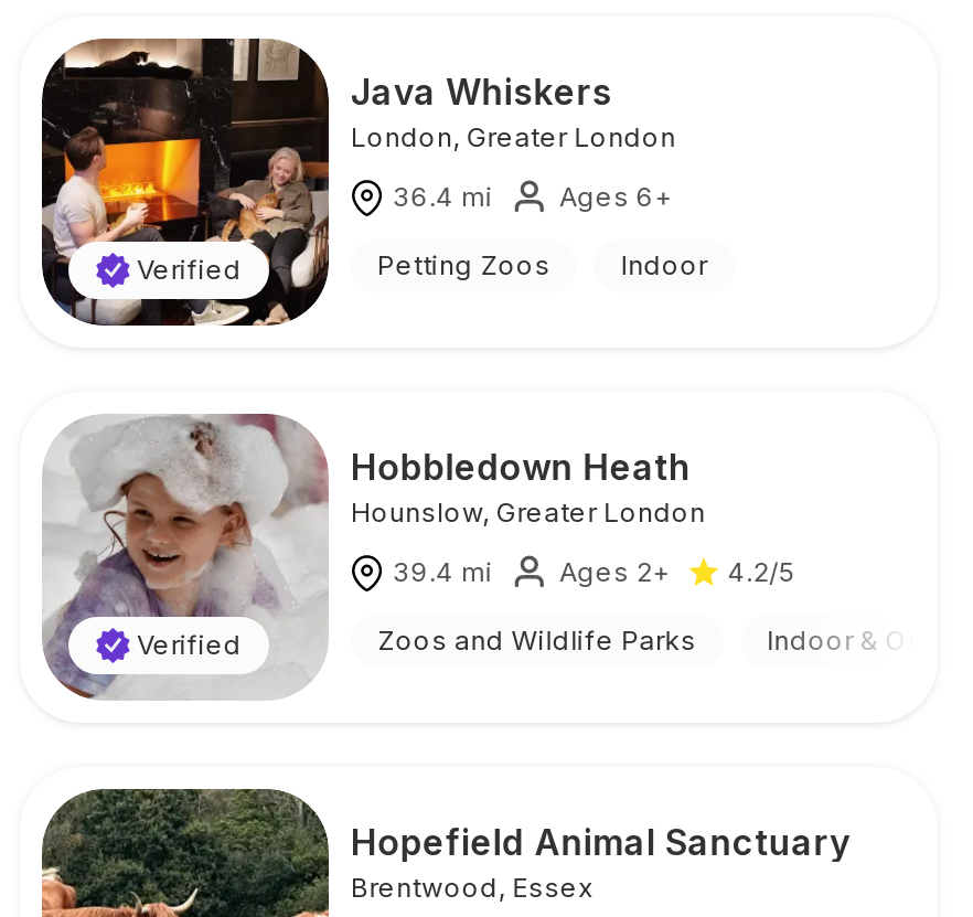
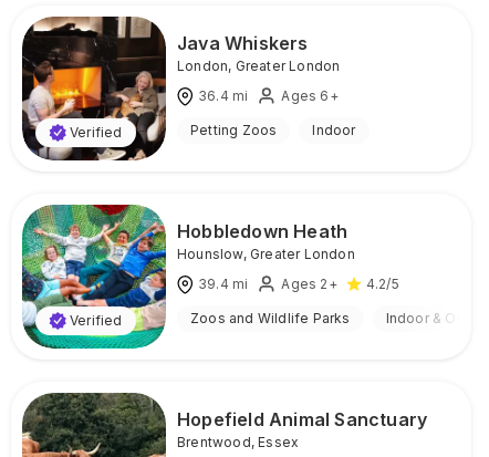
[42,412,329,701] [image] -> [21,204,167,350] [image]

